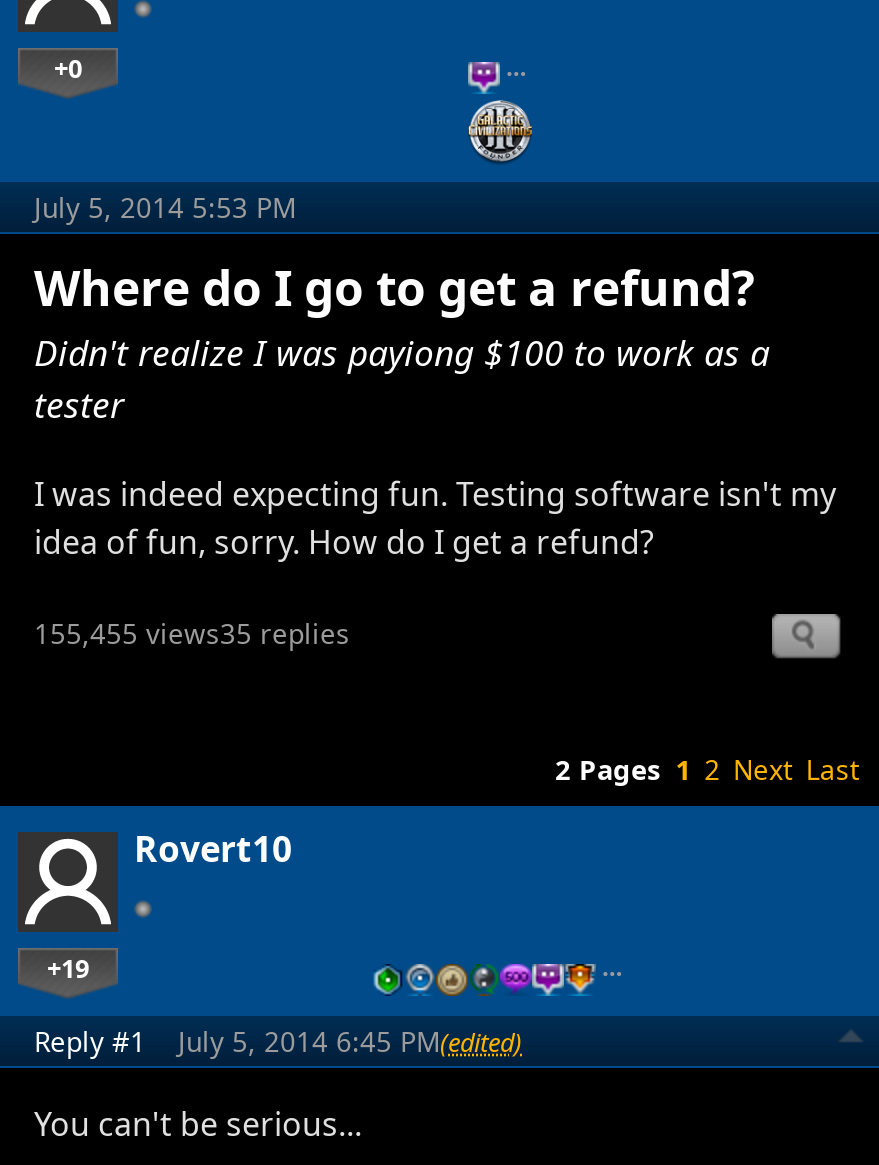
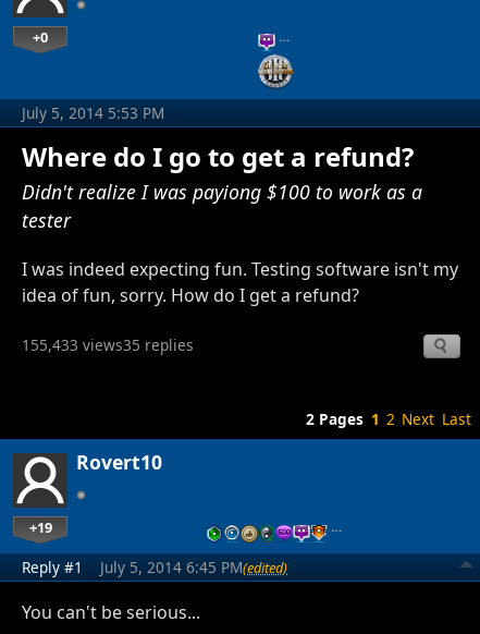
[34,614,350,652] 155,455 views35 replies -> [22,335,194,355] 155,433 views35 replies

